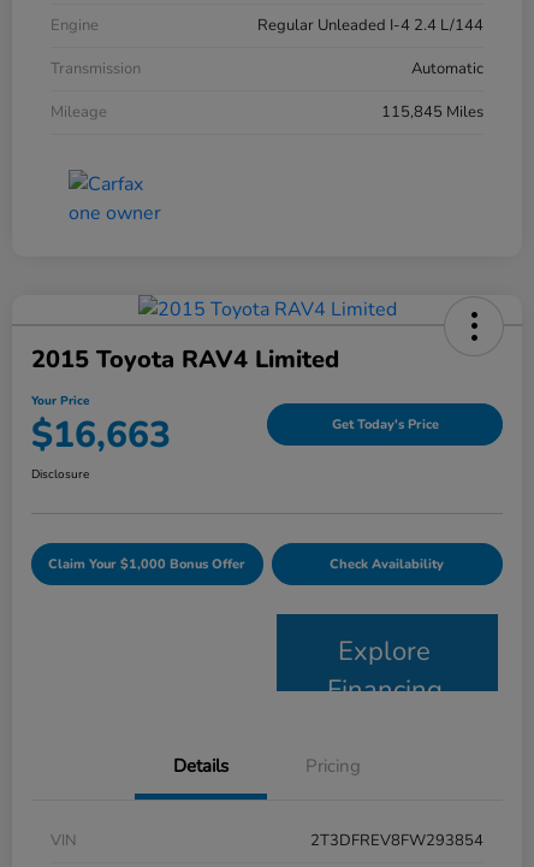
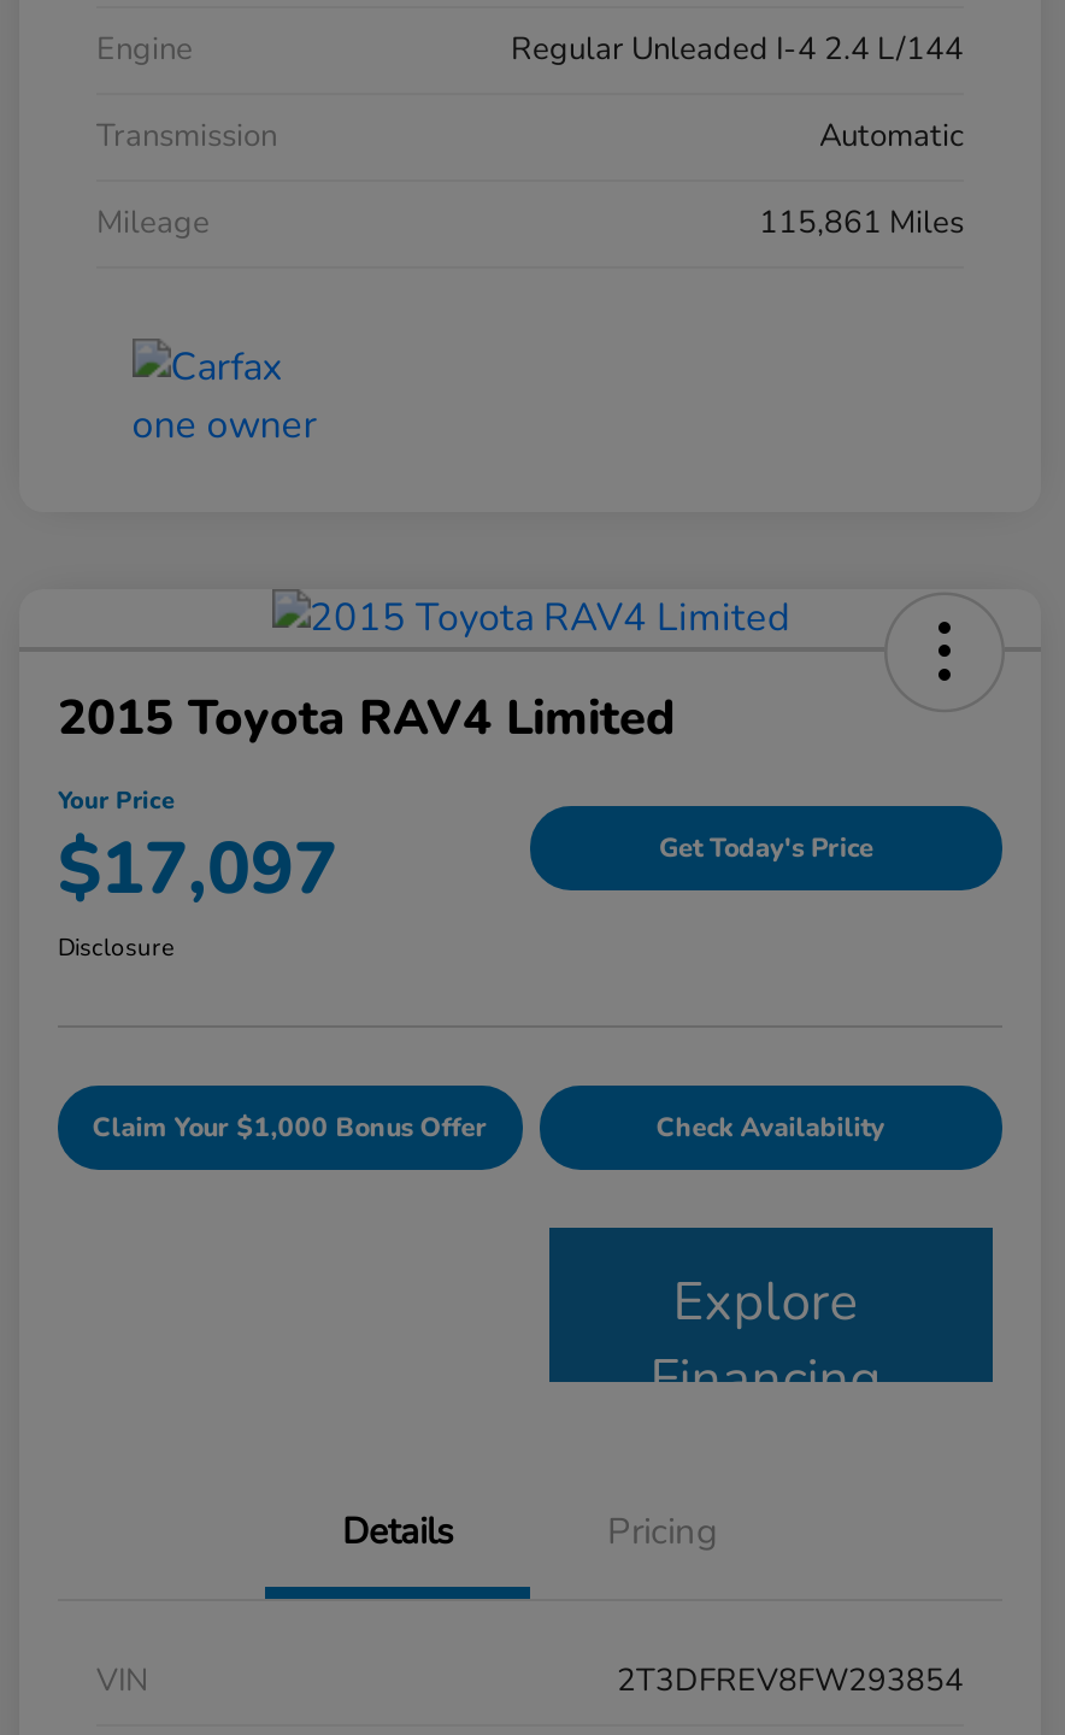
[381,101,483,123] 115,845 Miles -> [759,202,964,245] 115,861 Miles
[31,411,171,460] $16,663 -> [58,821,337,920] $17,097

